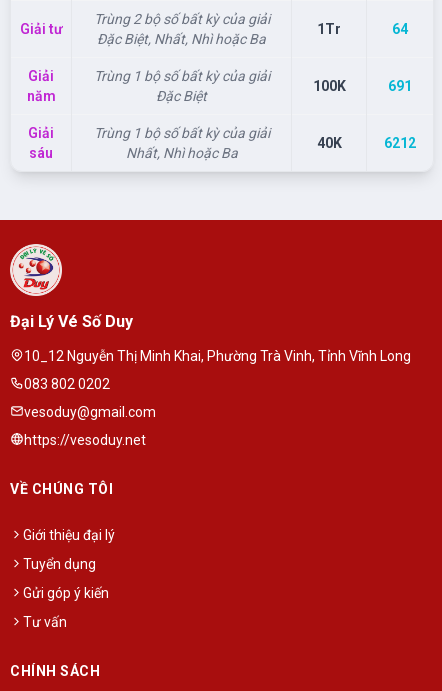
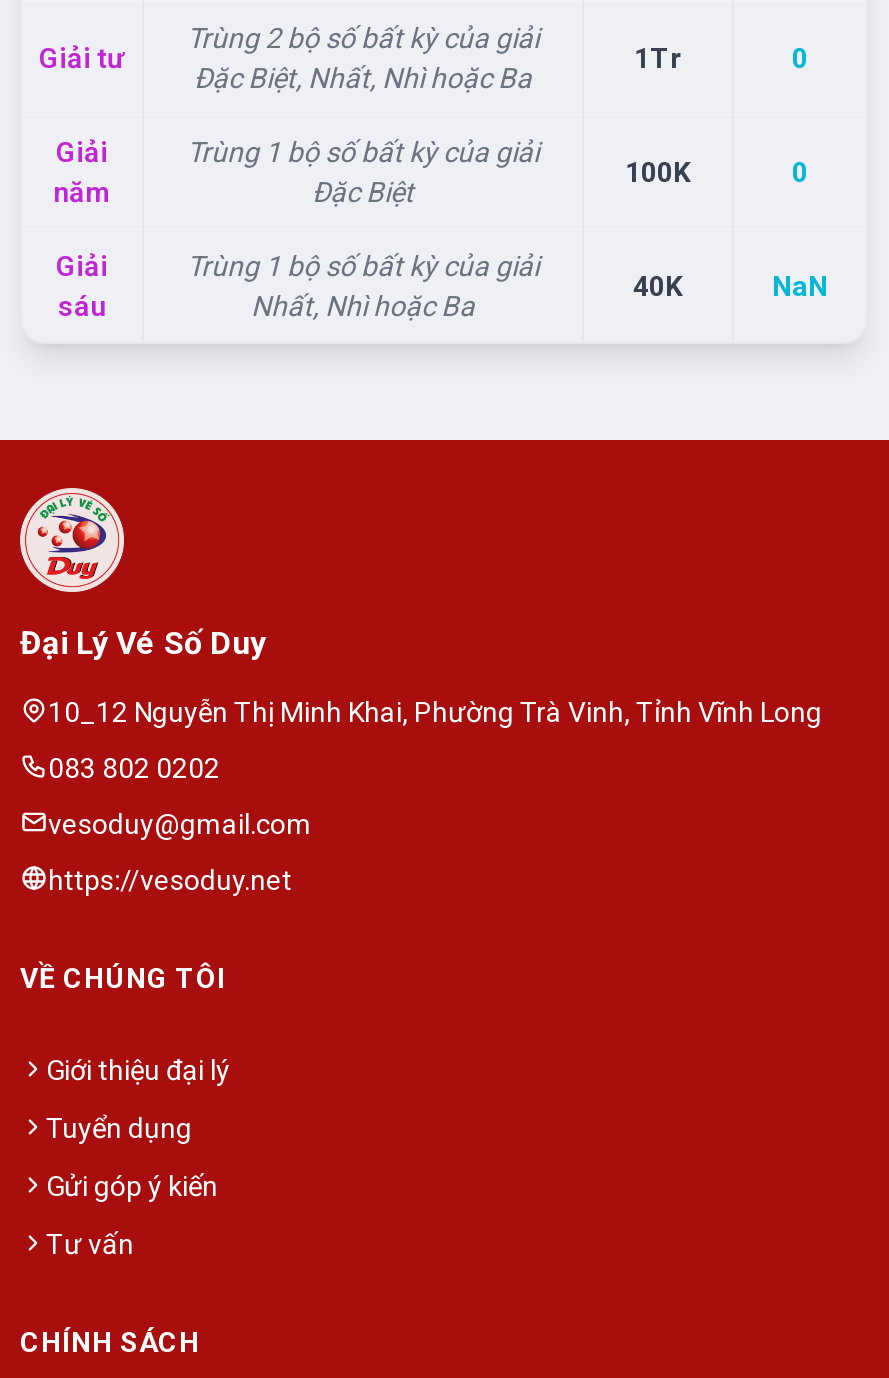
[392,21,408,37] 64 -> [792,41,808,73] 0
[388,78,412,94] 691 -> [792,155,808,187] 0
[384,135,416,151] 6212 -> [772,269,828,301] NaN

